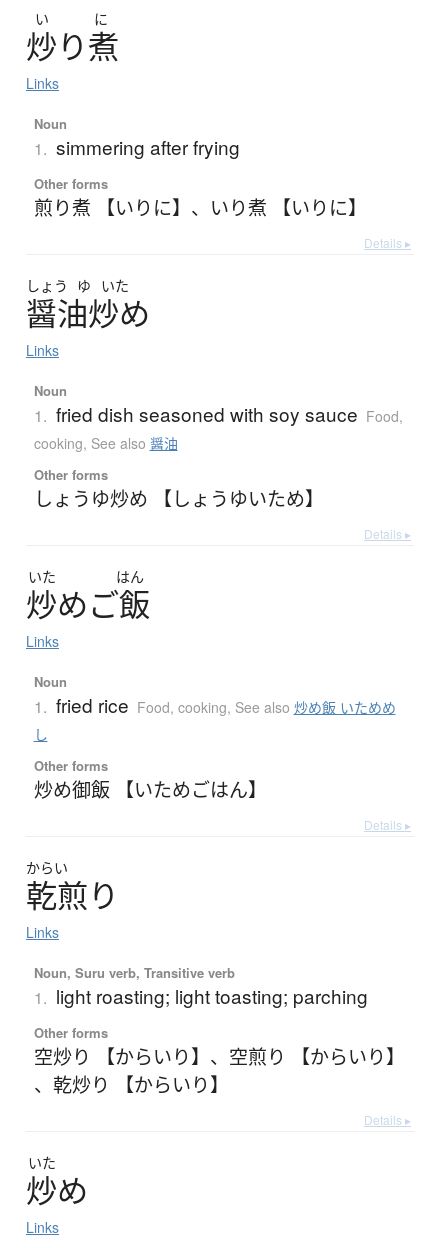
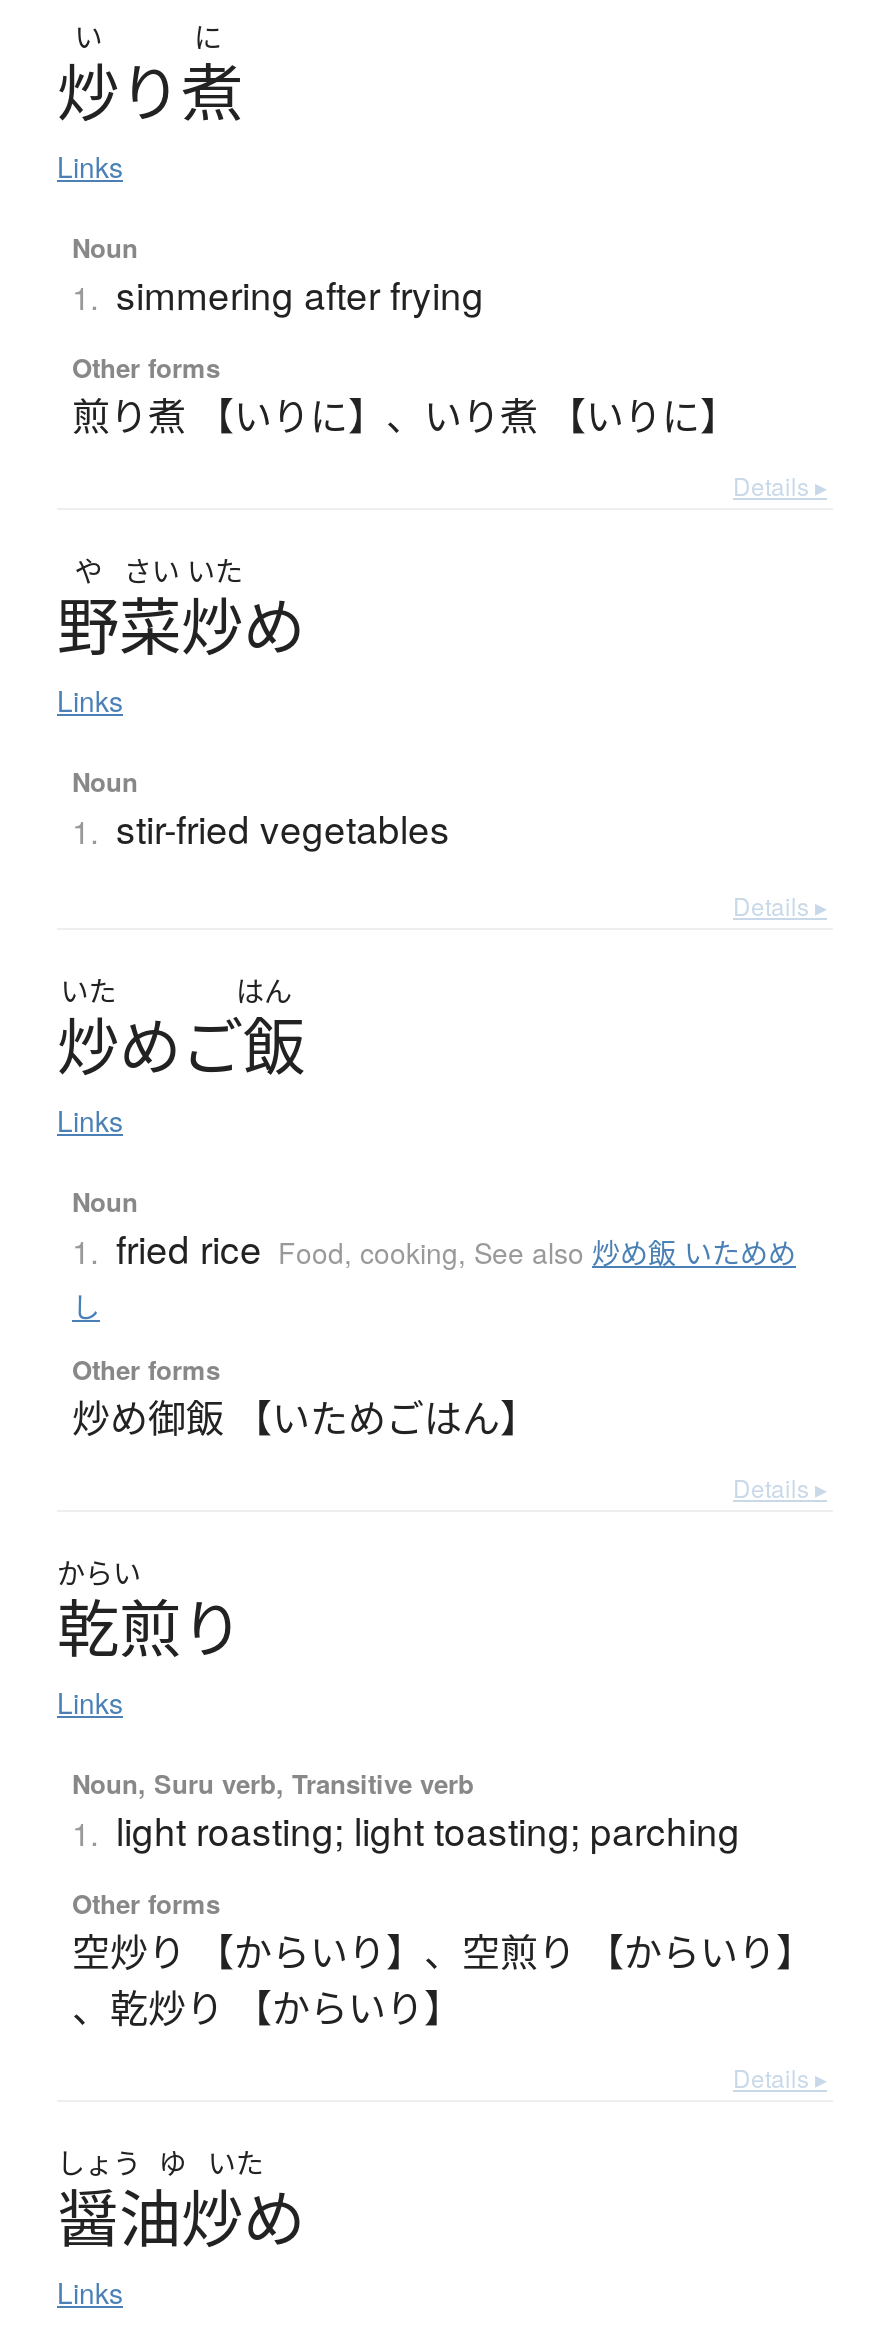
none -> [57,552,305,668] や さい いた | 野菜炒め
moved [26,276,150,334] -> [57,2144,305,2260]: しょう ゆ いた | 醤油炒め
[33,400,402,511] 1. fried dish seasoned with soy sauce Food, | cooking, See also醤油 | Other forms | しょうゆ炒め 【しょうゆいため】 -> [72,800,450,854] 1. stir-fried vegetables
[26,1153,88,1211] いた | 炒め -> none

